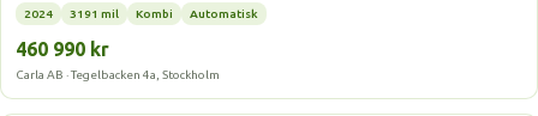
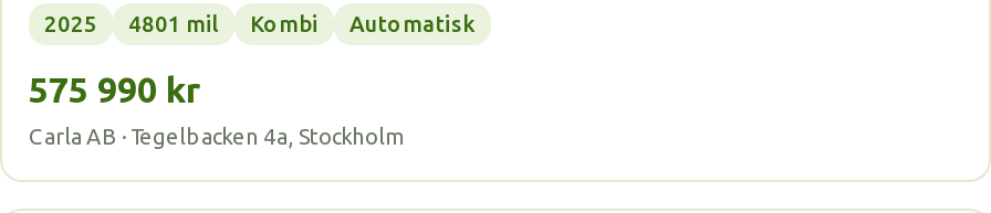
[24,7,119,20] 2024 | 3191 mil -> [44,12,219,36] 2025 | 4801 mil
[16,38,109,60] 460 990 kr -> [29,70,201,109] 575 990 kr

